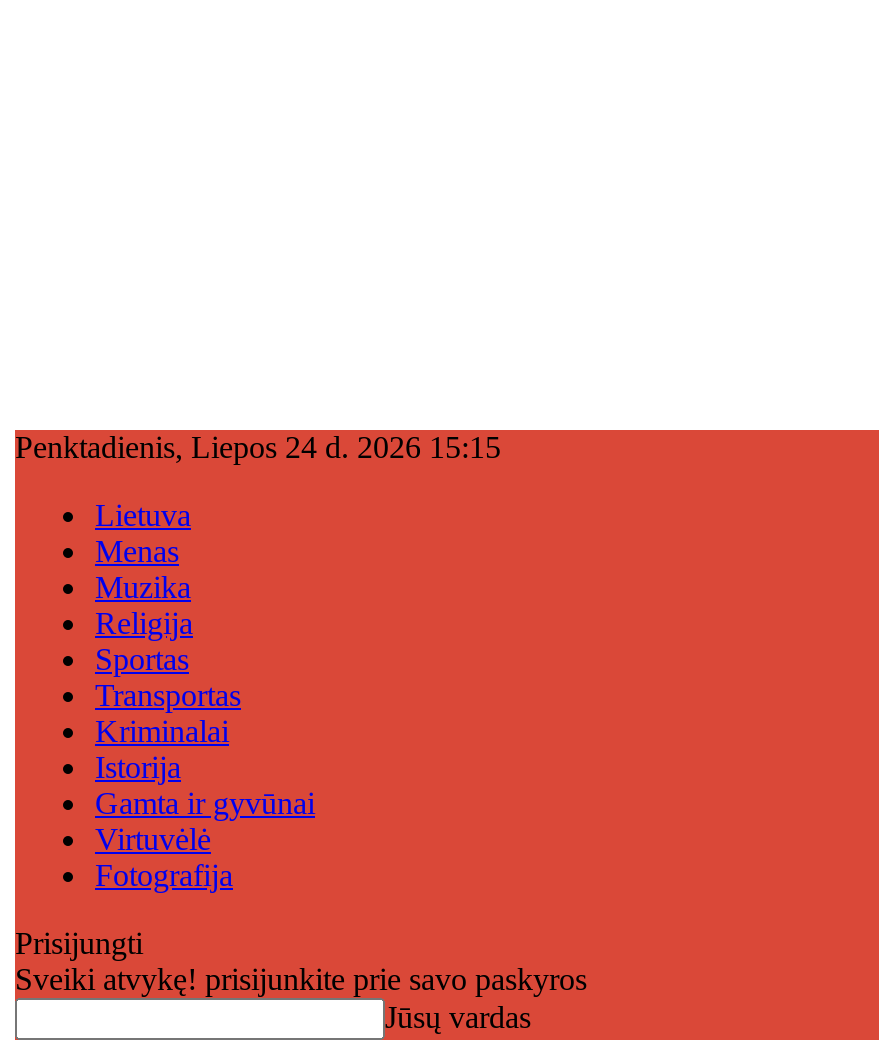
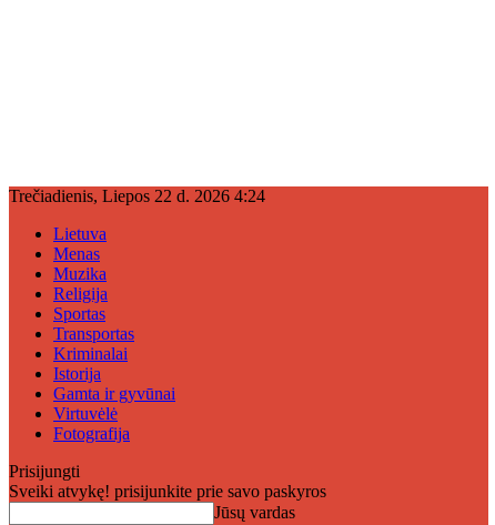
[15,430,501,464] Penktadienis, Liepos 24 d. 2026 15:15 -> [9,186,265,205] Trečiadienis, Liepos 22 d. 2026 4:24

